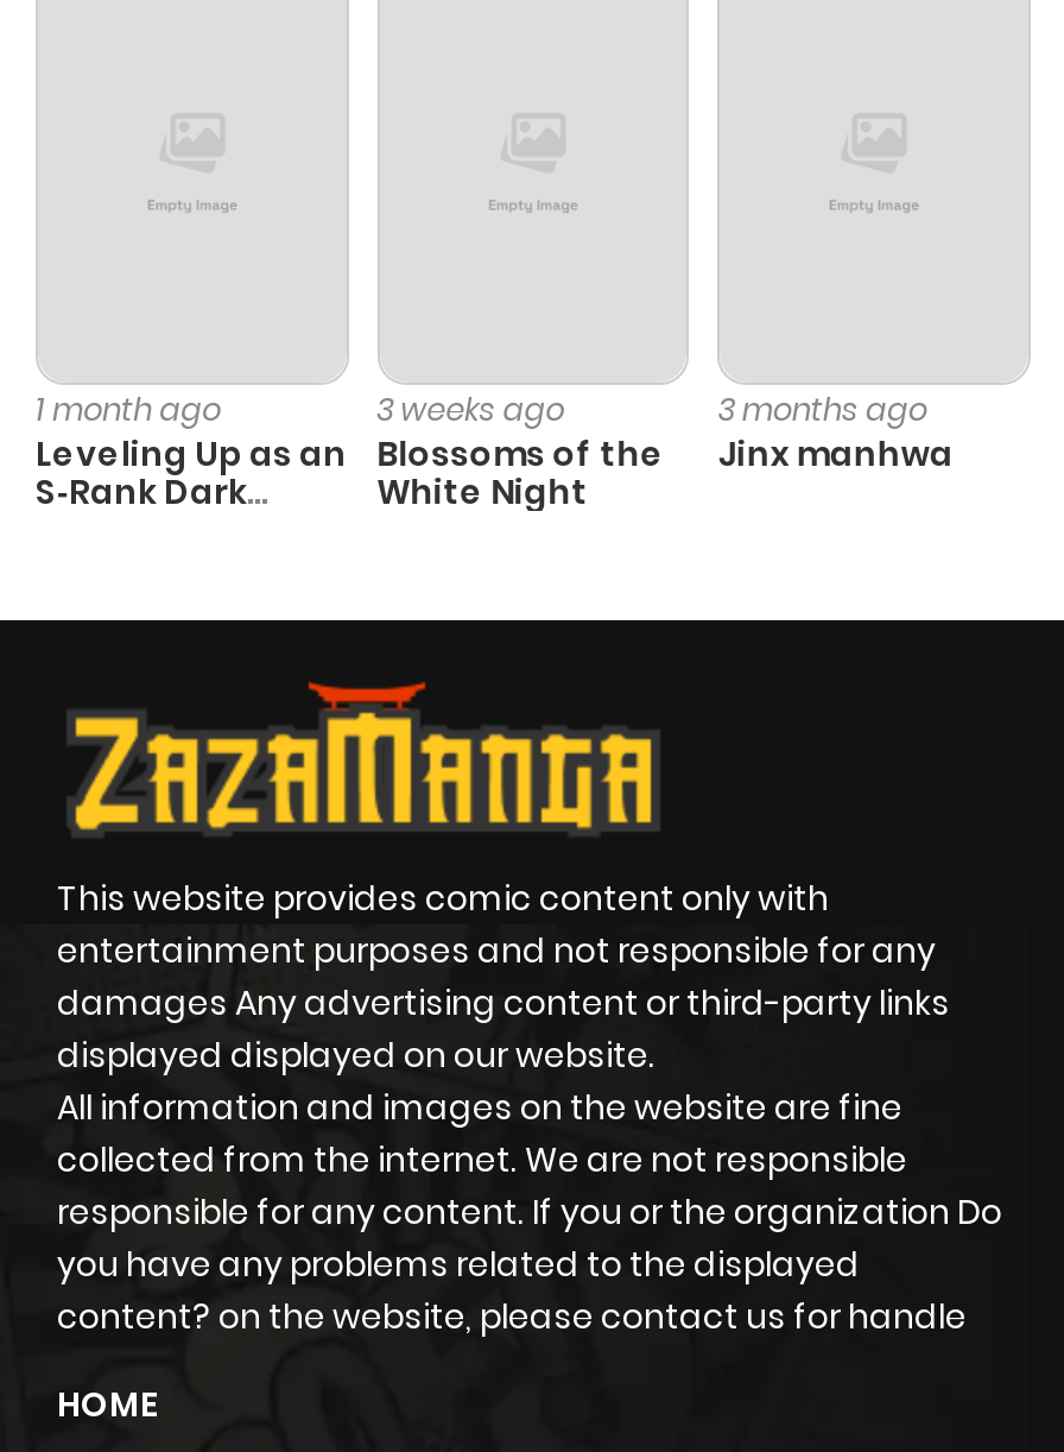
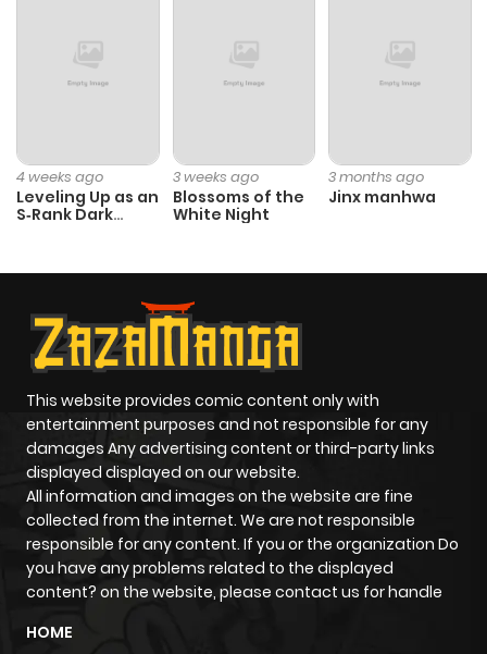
[36,388,221,433] 1 month ago -> [16,167,103,188] 4 weeks ago

